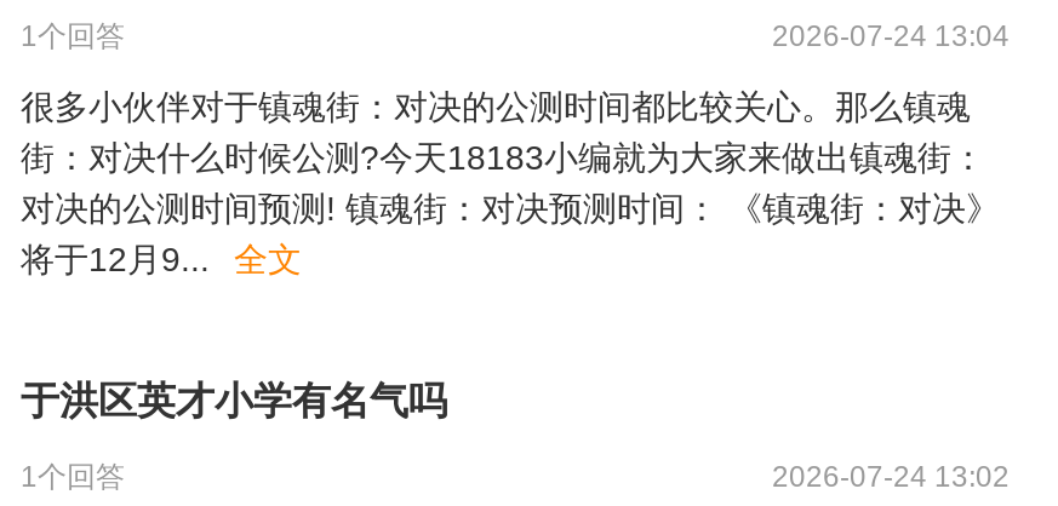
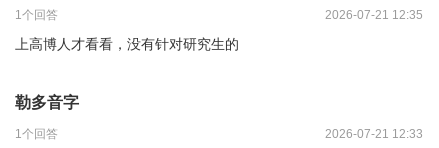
[772,19,1010,53] 2026-07-24 13:04 -> [325,8,423,22] 2026-07-21 12:35
[21,87,1000,278] 很多小伙伴对于镇魂街：对决的公测时间都比较关心。那么镇魂 | 街：对决什么时候公测?今天18183小编就为大家来做出镇魂街： | 对决的公测时间预测! 镇魂街：对决预测时间： 《镇魂街：对决》 | 将于12月9... | 全文 -> [15,36,239,52] 上高博人才看看，没有针对研究生的
[21,380,447,421] 于洪区英才小学有名气吗 -> [15,94,79,111] 勒多音字
[772,460,1010,494] 2026-07-24 13:02 -> [325,127,423,141] 2026-07-21 12:33

